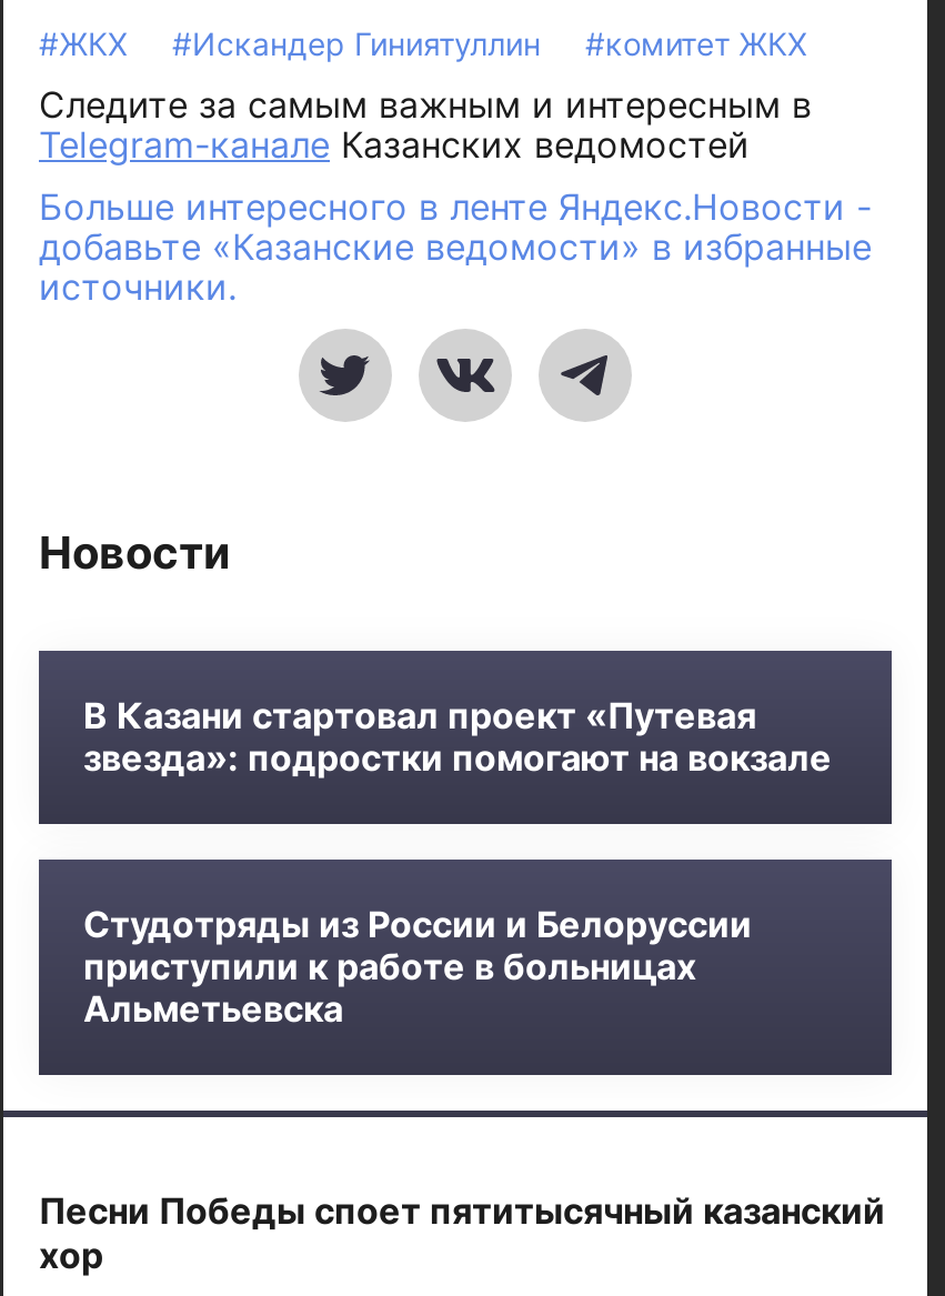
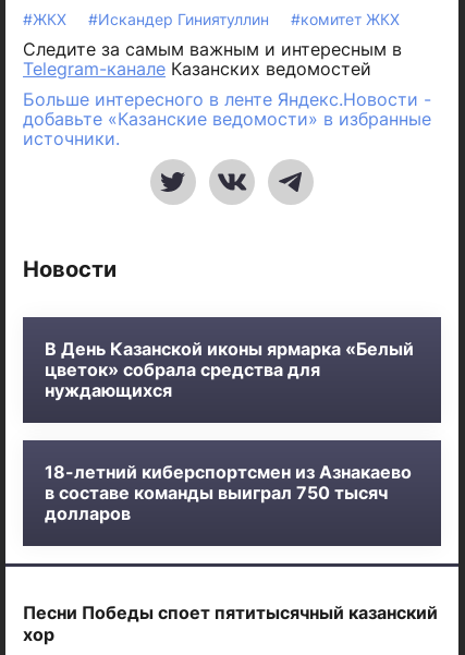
[83,693,832,780] В Казани стартовал проект «Путевая | звезда»: подростки помогают на вокзале -> [45,338,414,401] В День Казанской иконы ярмарка «Белый | цветок» собрала средства для | нуждающихся
[83,902,752,1031] Студотряды из России и Белоруссии | приступили к работе в больницах | Альметьевска -> [45,461,412,524] 18-летний киберспортсмен из Азнакаево | в составе команды выиграл 750 тысяч | долларов

